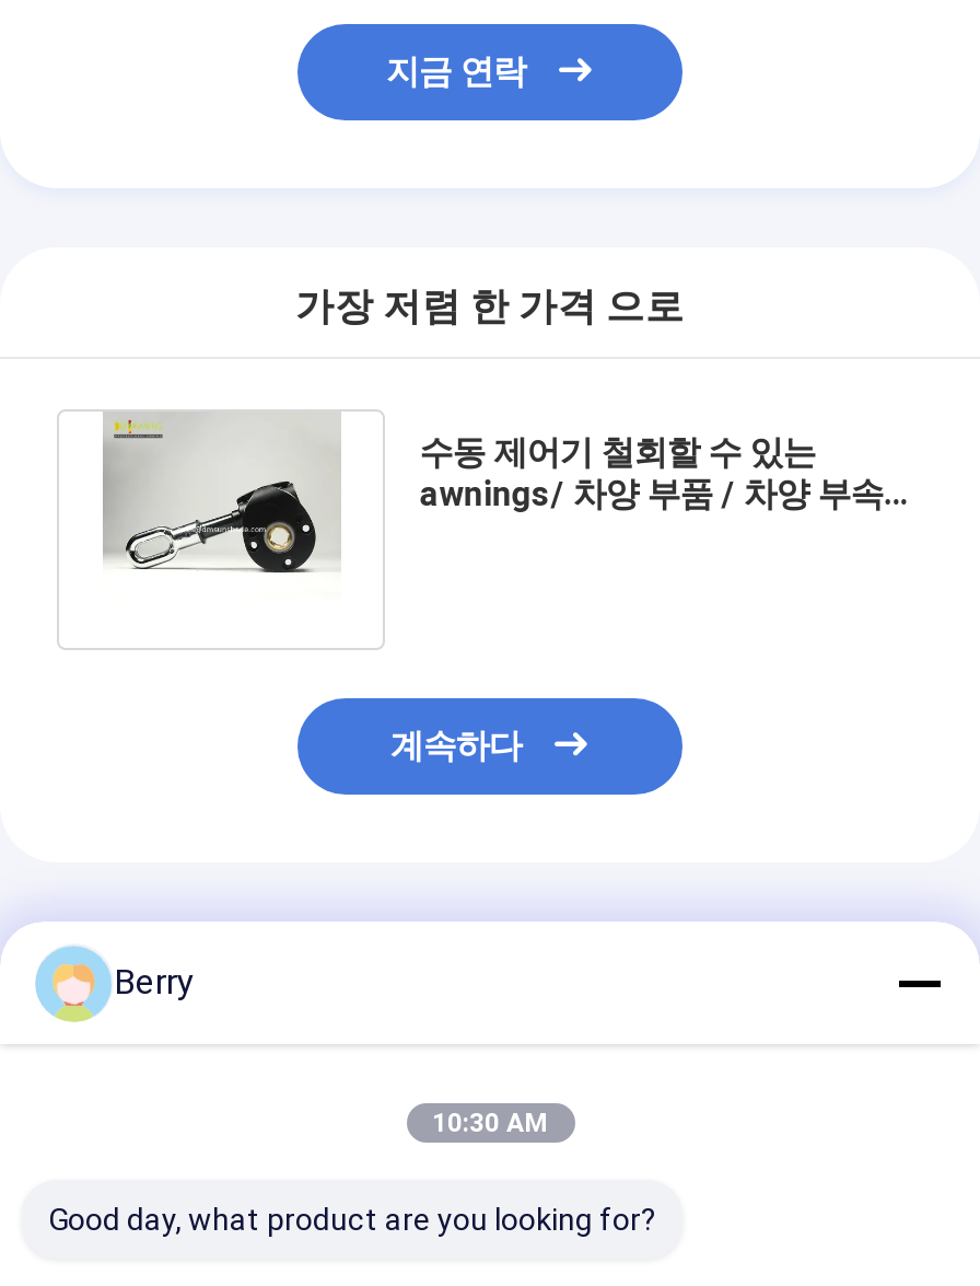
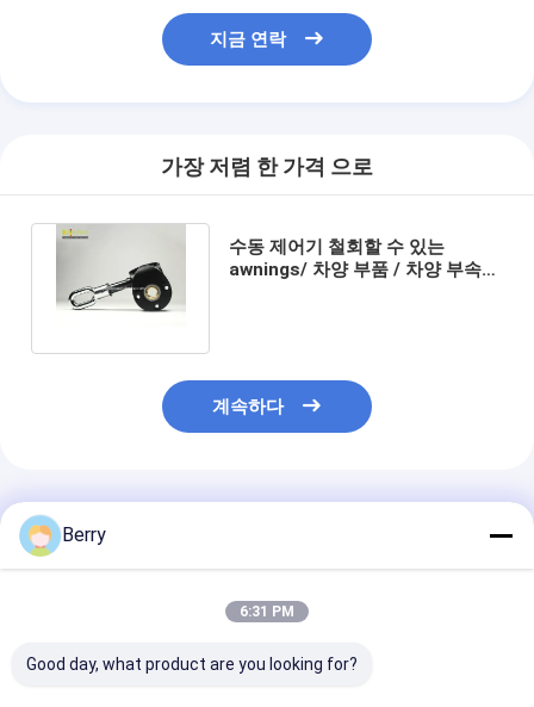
[432,1108,548,1138] 10:30 AM -> [240,603,294,620] 6:31 PM

